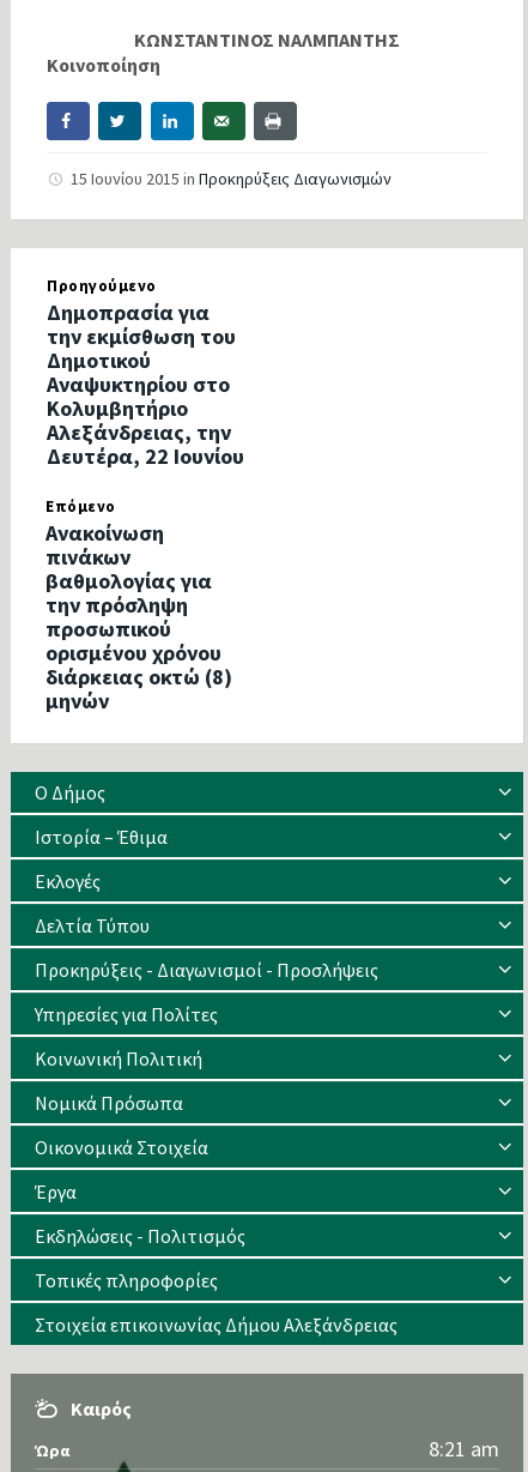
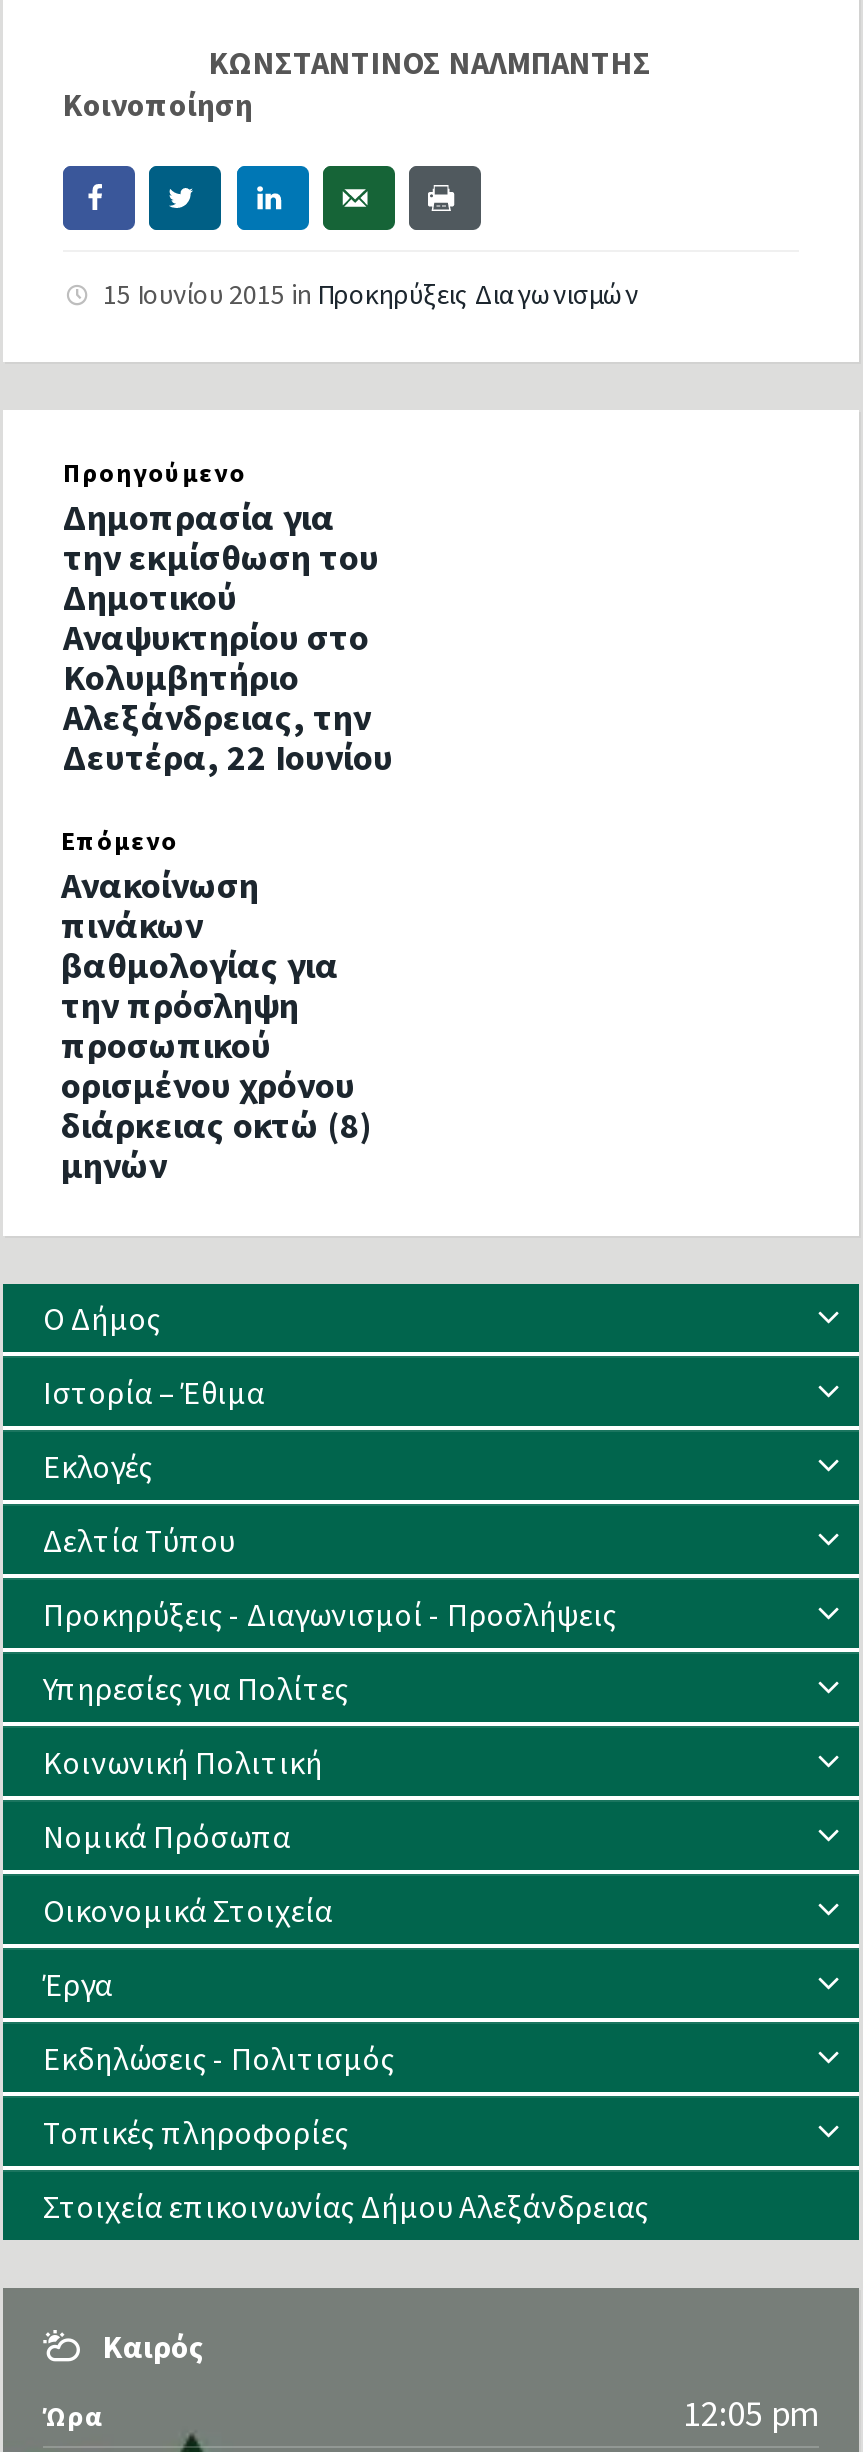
[429,1435,499,1463] 8:21 am -> [683,2391,819,2437] 12:05 pm

